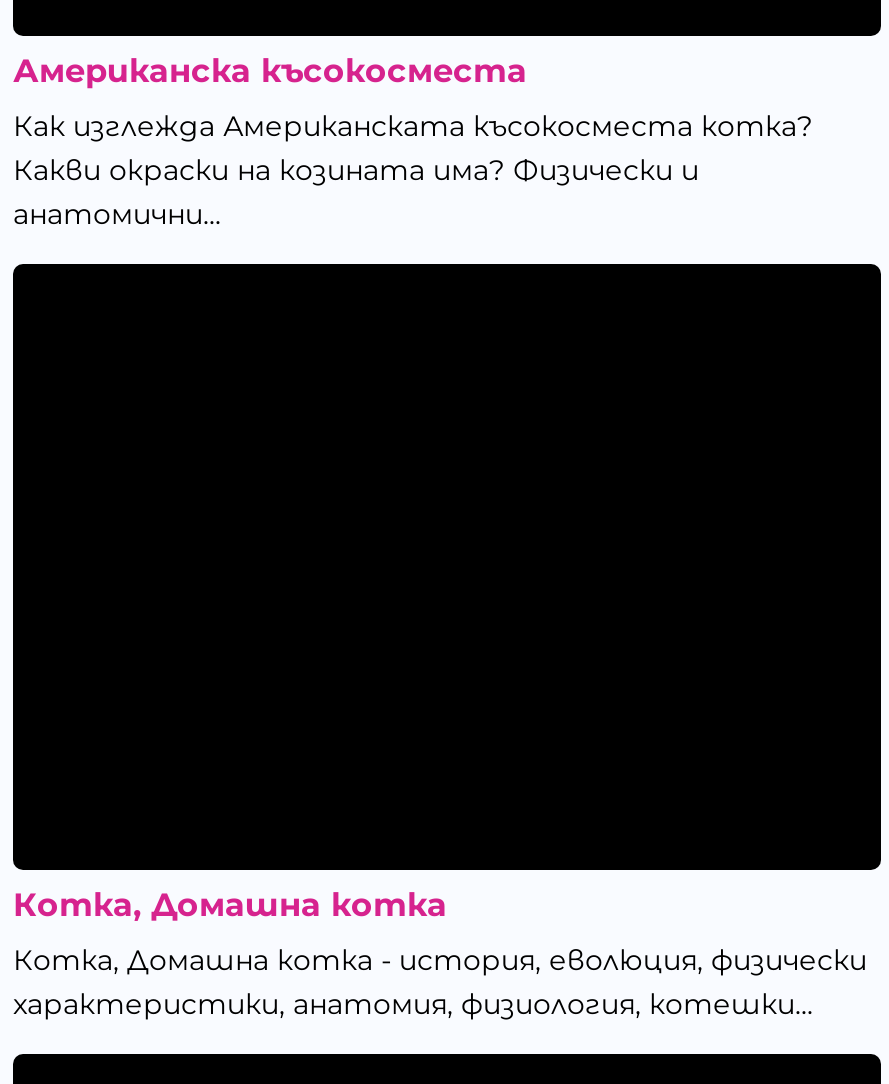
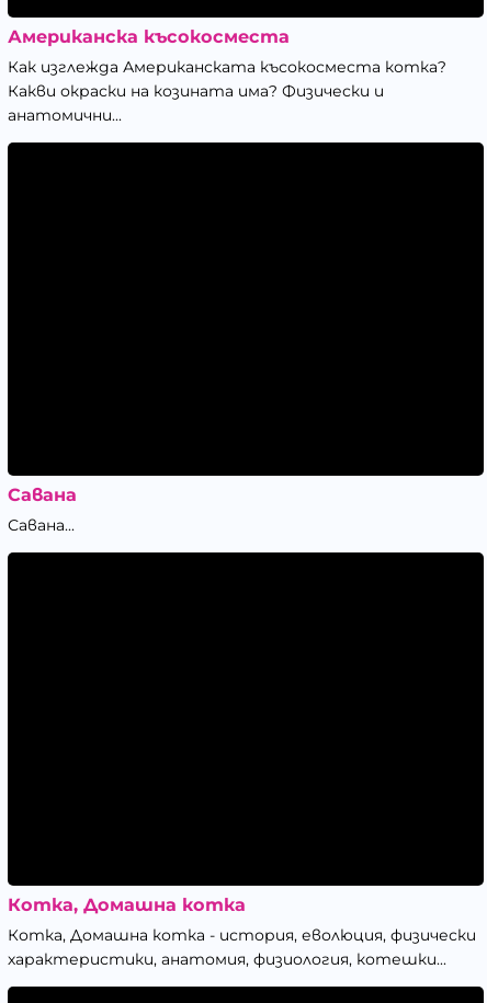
none -> [8,483,77,535] Савана | Савана...

